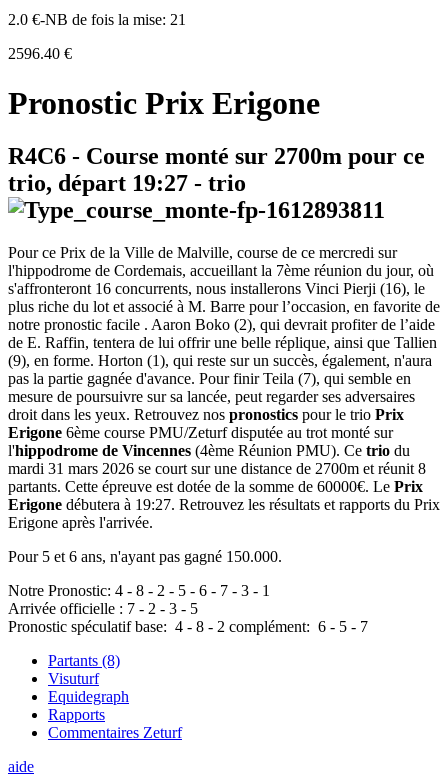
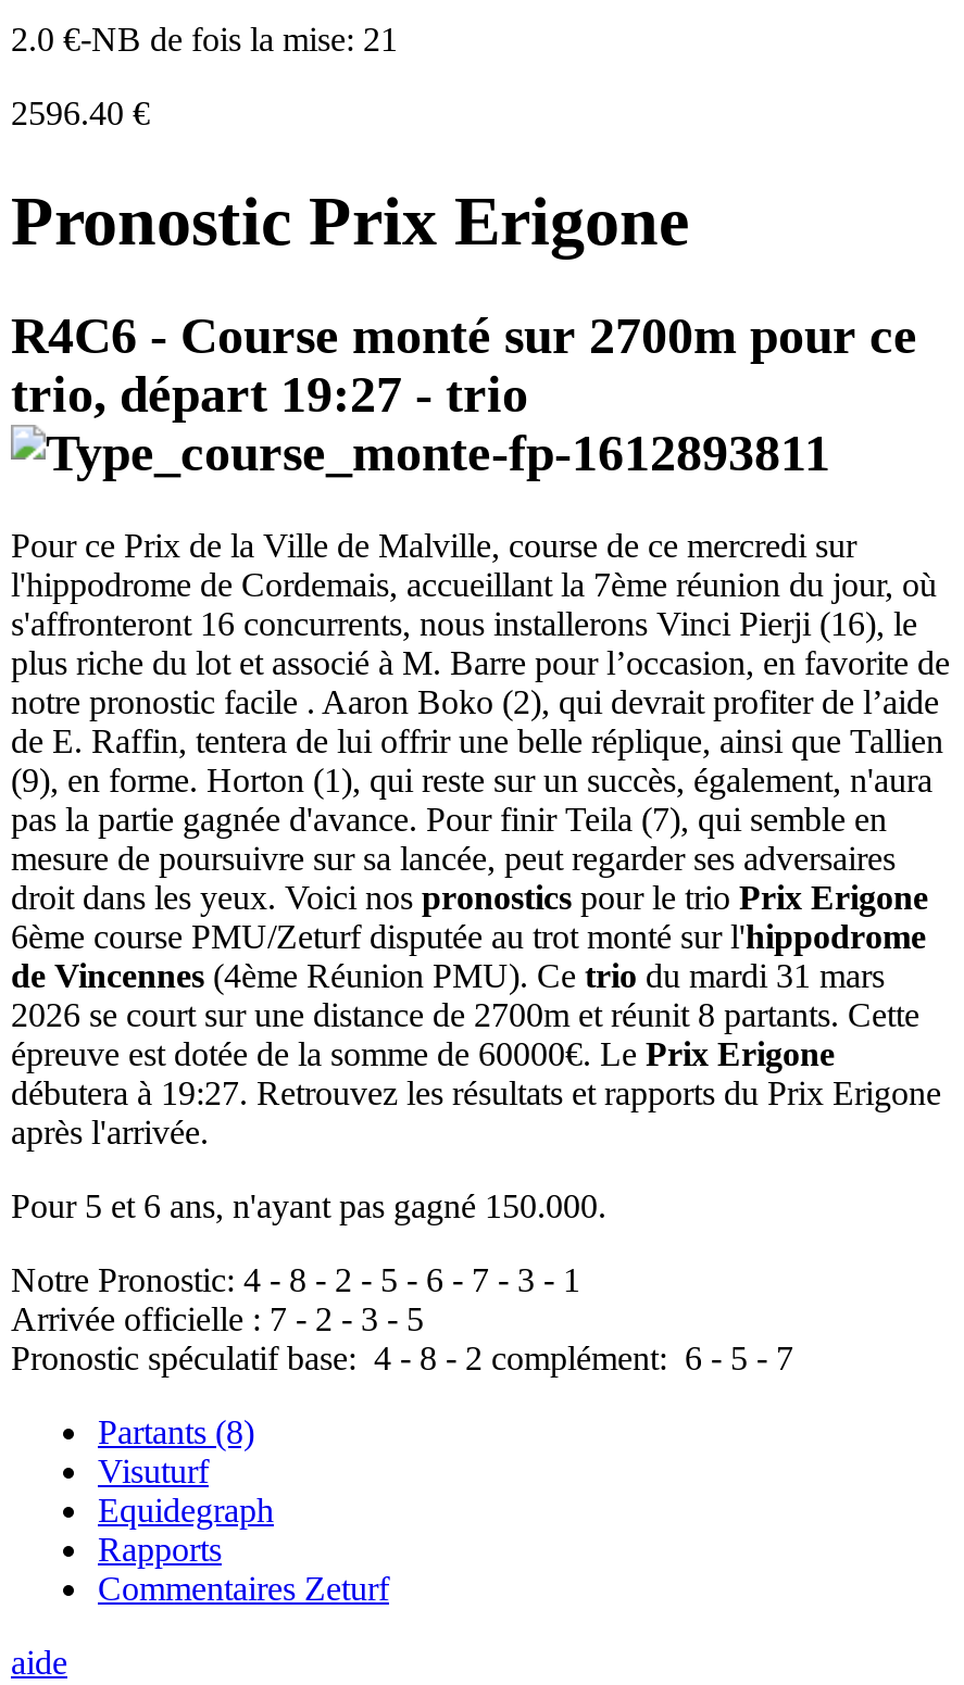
[8,406,440,531] droit dans les yeux. Retrouvez nos pronostics pour le trio Prix | Erigone 6ème course PMU/Zeturf disputée au trot monté sur | l'hippodrome de Vincennes (4ème Réunion PMU). Ce trio du | mardi 31 mars 2026 se court sur une distance de 2700m et réunit 8 | partants. Cette épreuve est dotée de la somme de 60000€. Le Prix | Erigone débutera à 19:27. Retrouvez les résultats et rapports du Prix | Erigone après l'arrivée. -> [11,879,941,1150] droit dans les yeux. Voici nos pronostics pour le trio Prix Erigone | 6ème course PMU/Zeturf disputée au trot monté sur l'hippodrome | de Vincennes (4ème Réunion PMU). Ce trio du mardi 31 mars | 2026 se court sur une distance de 2700m et réunit 8 partants. Cette | épreuve est dotée de la somme de 60000€. Le Prix Erigone | débutera à 19:27. Retrouvez les résultats et rapports du Prix Erigone | après l'arrivée.

